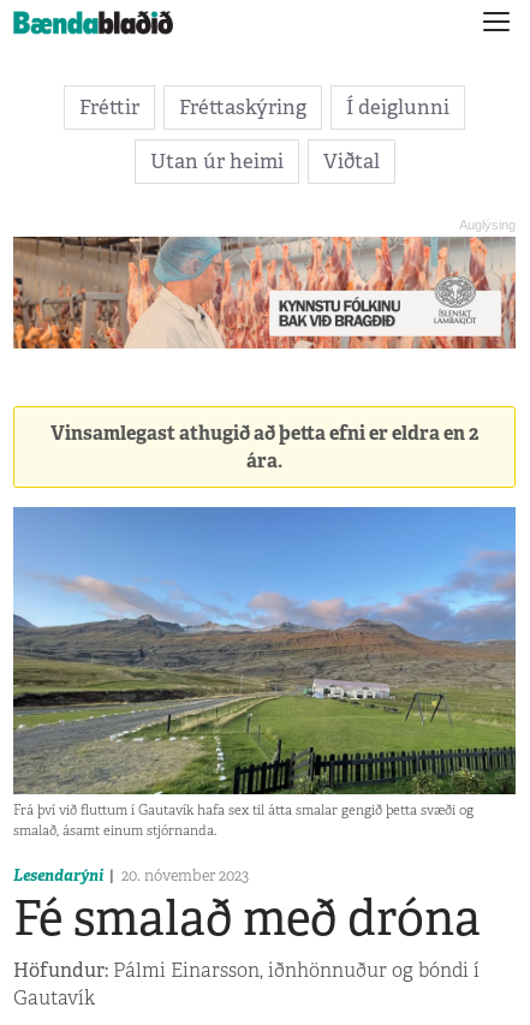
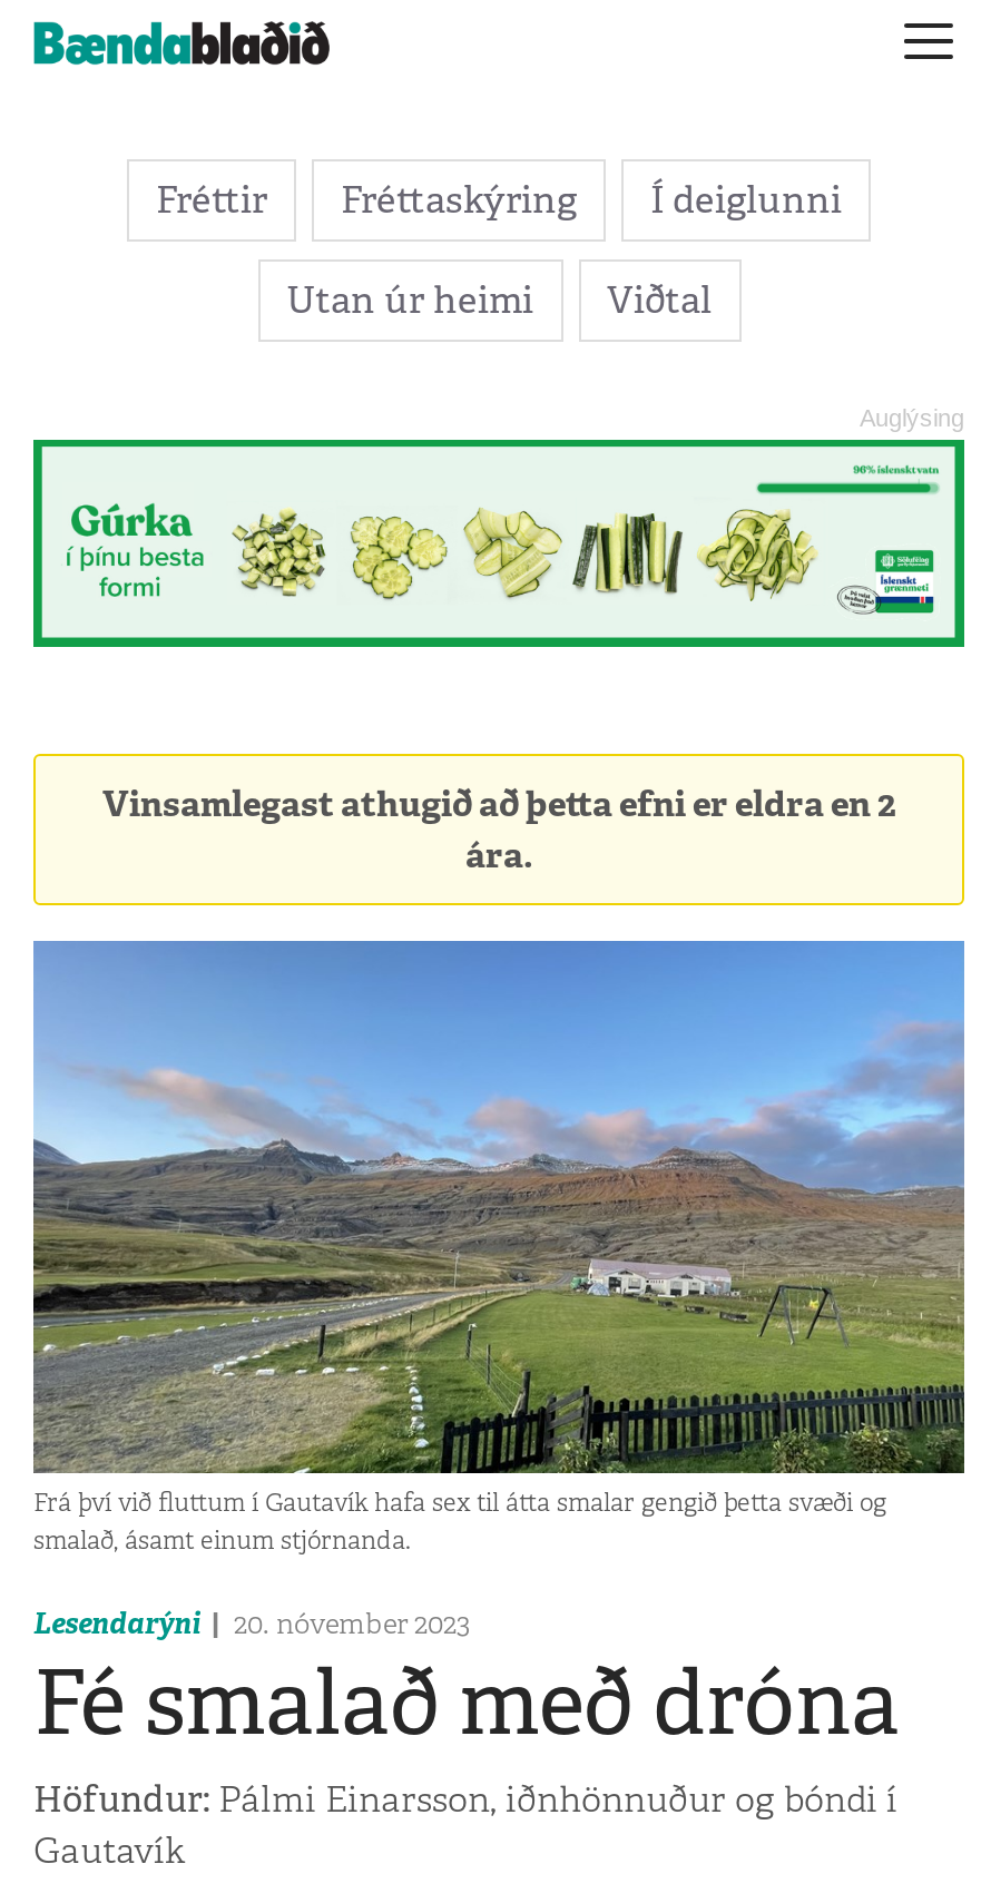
[12,236,517,350] [image] -> [31,438,967,649] [image]

